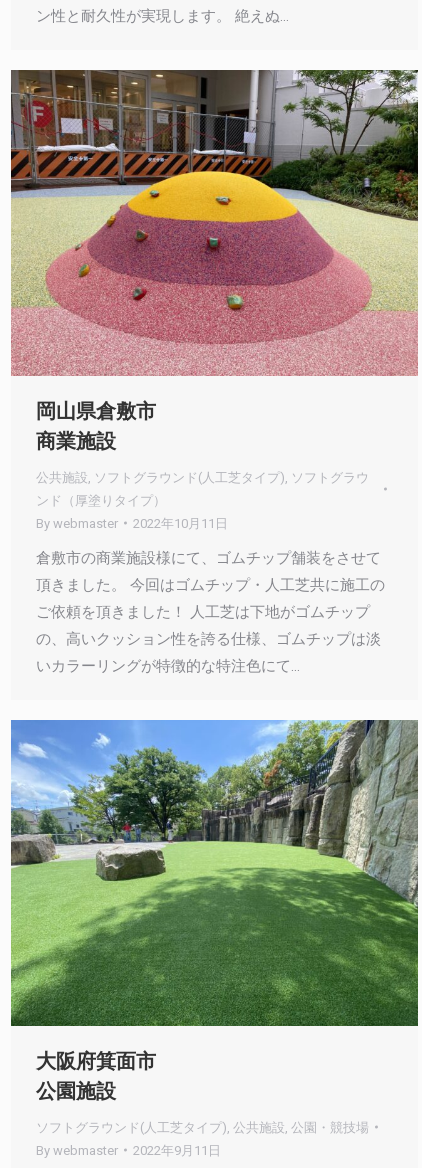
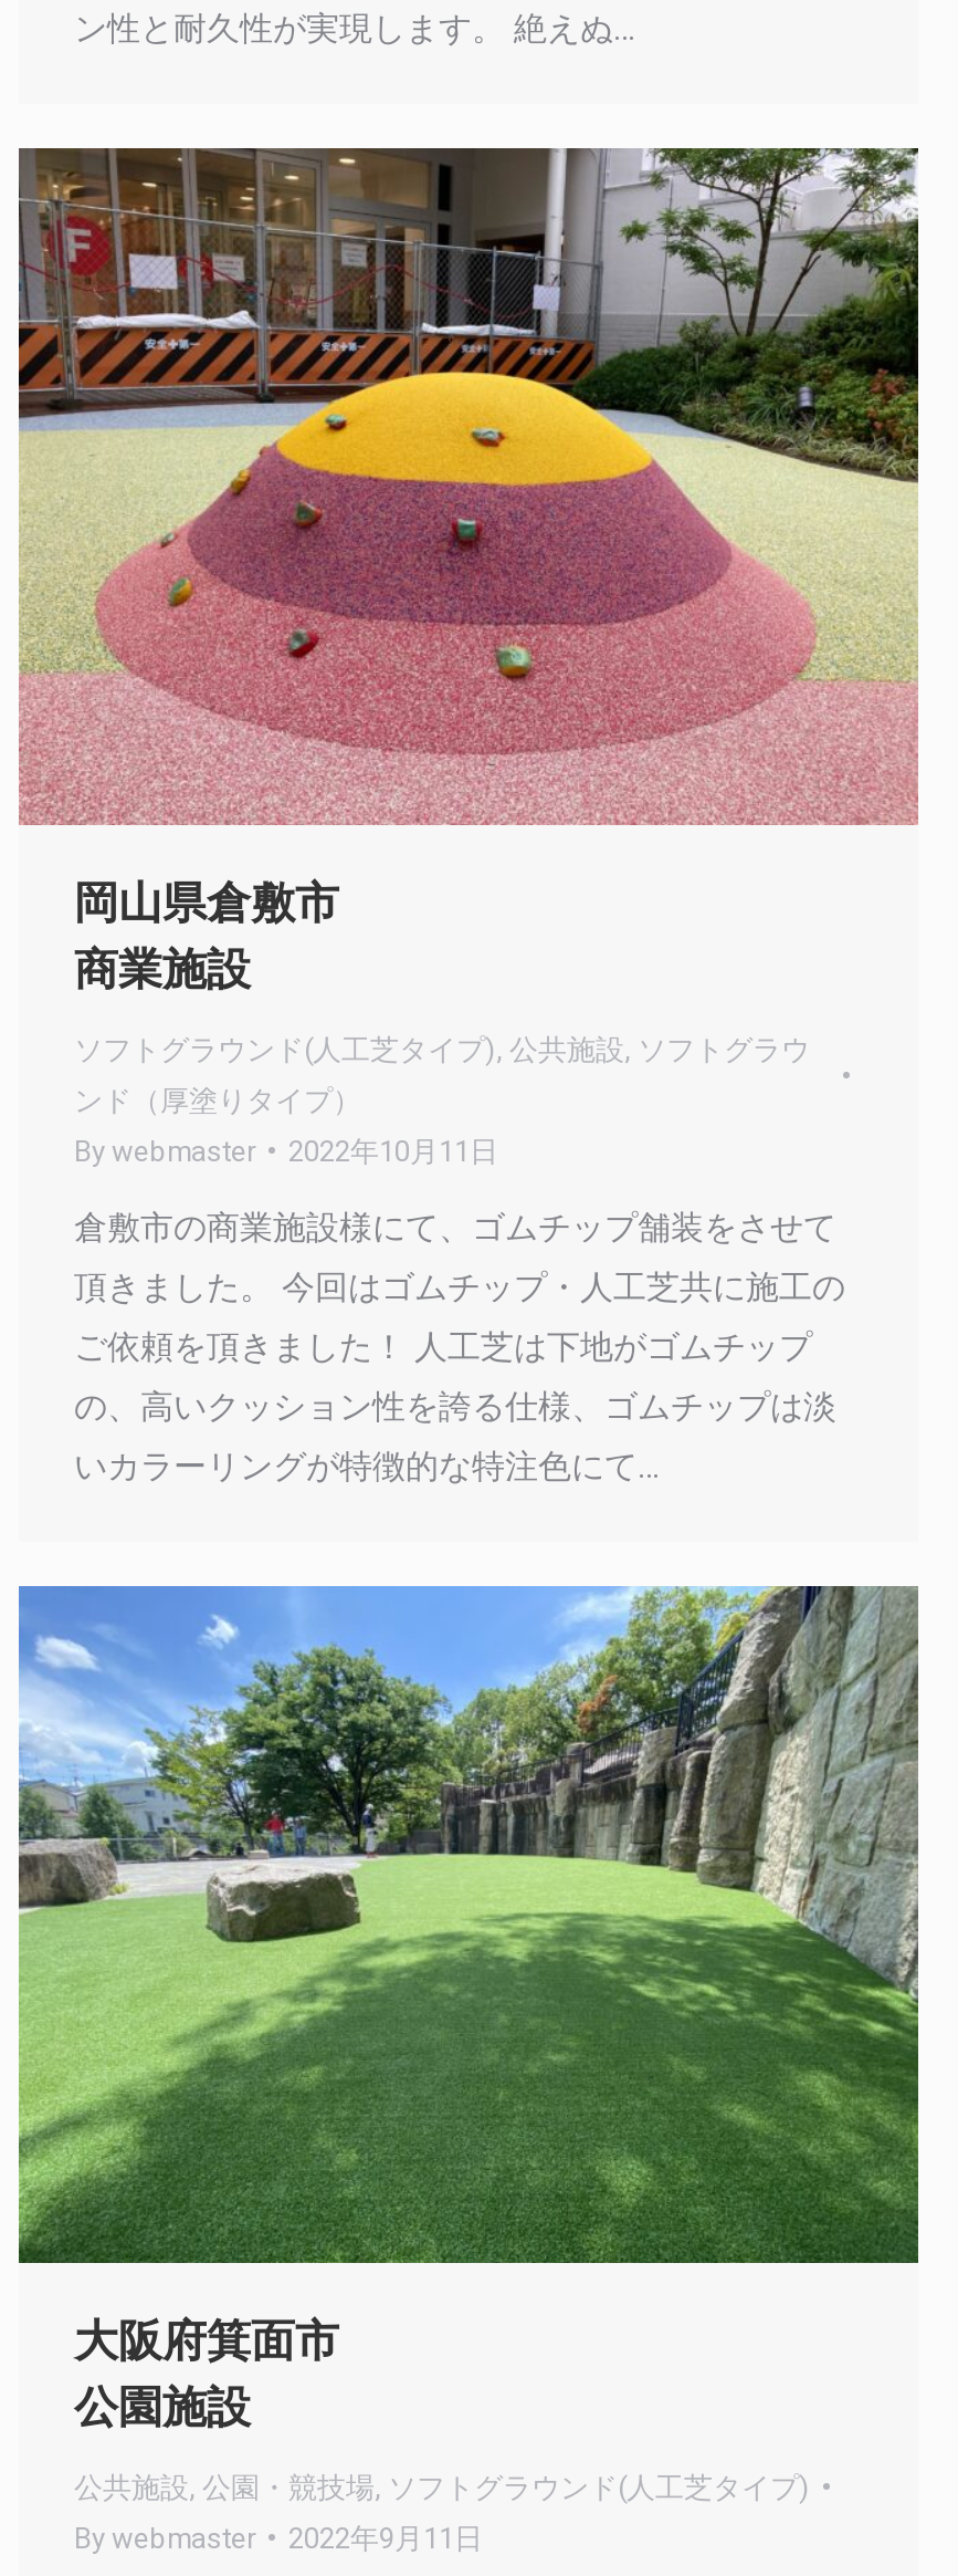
[36,470,369,485] 公共施設,ソフトグラウンド(人工芝タイプ),ソフトグラウ -> [74,1032,810,1065] ソフトグラウンド(人工芝タイプ),公共施設,ソフトグラウ
[36,1120,369,1135] ソフトグラウンド(人工芝タイプ),公共施設,公園・競技場 -> [74,2470,810,2503] 公共施設,公園・競技場,ソフトグラウンド(人工芝タイプ)

